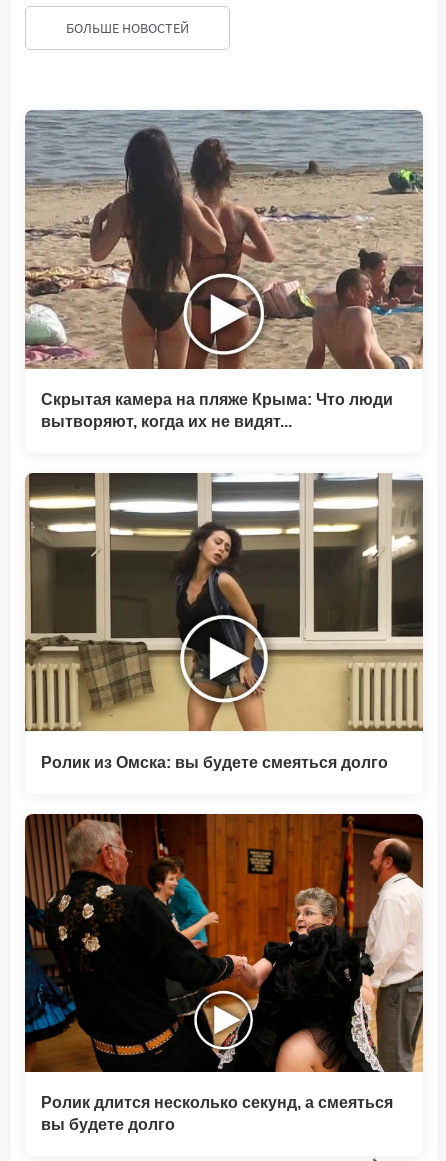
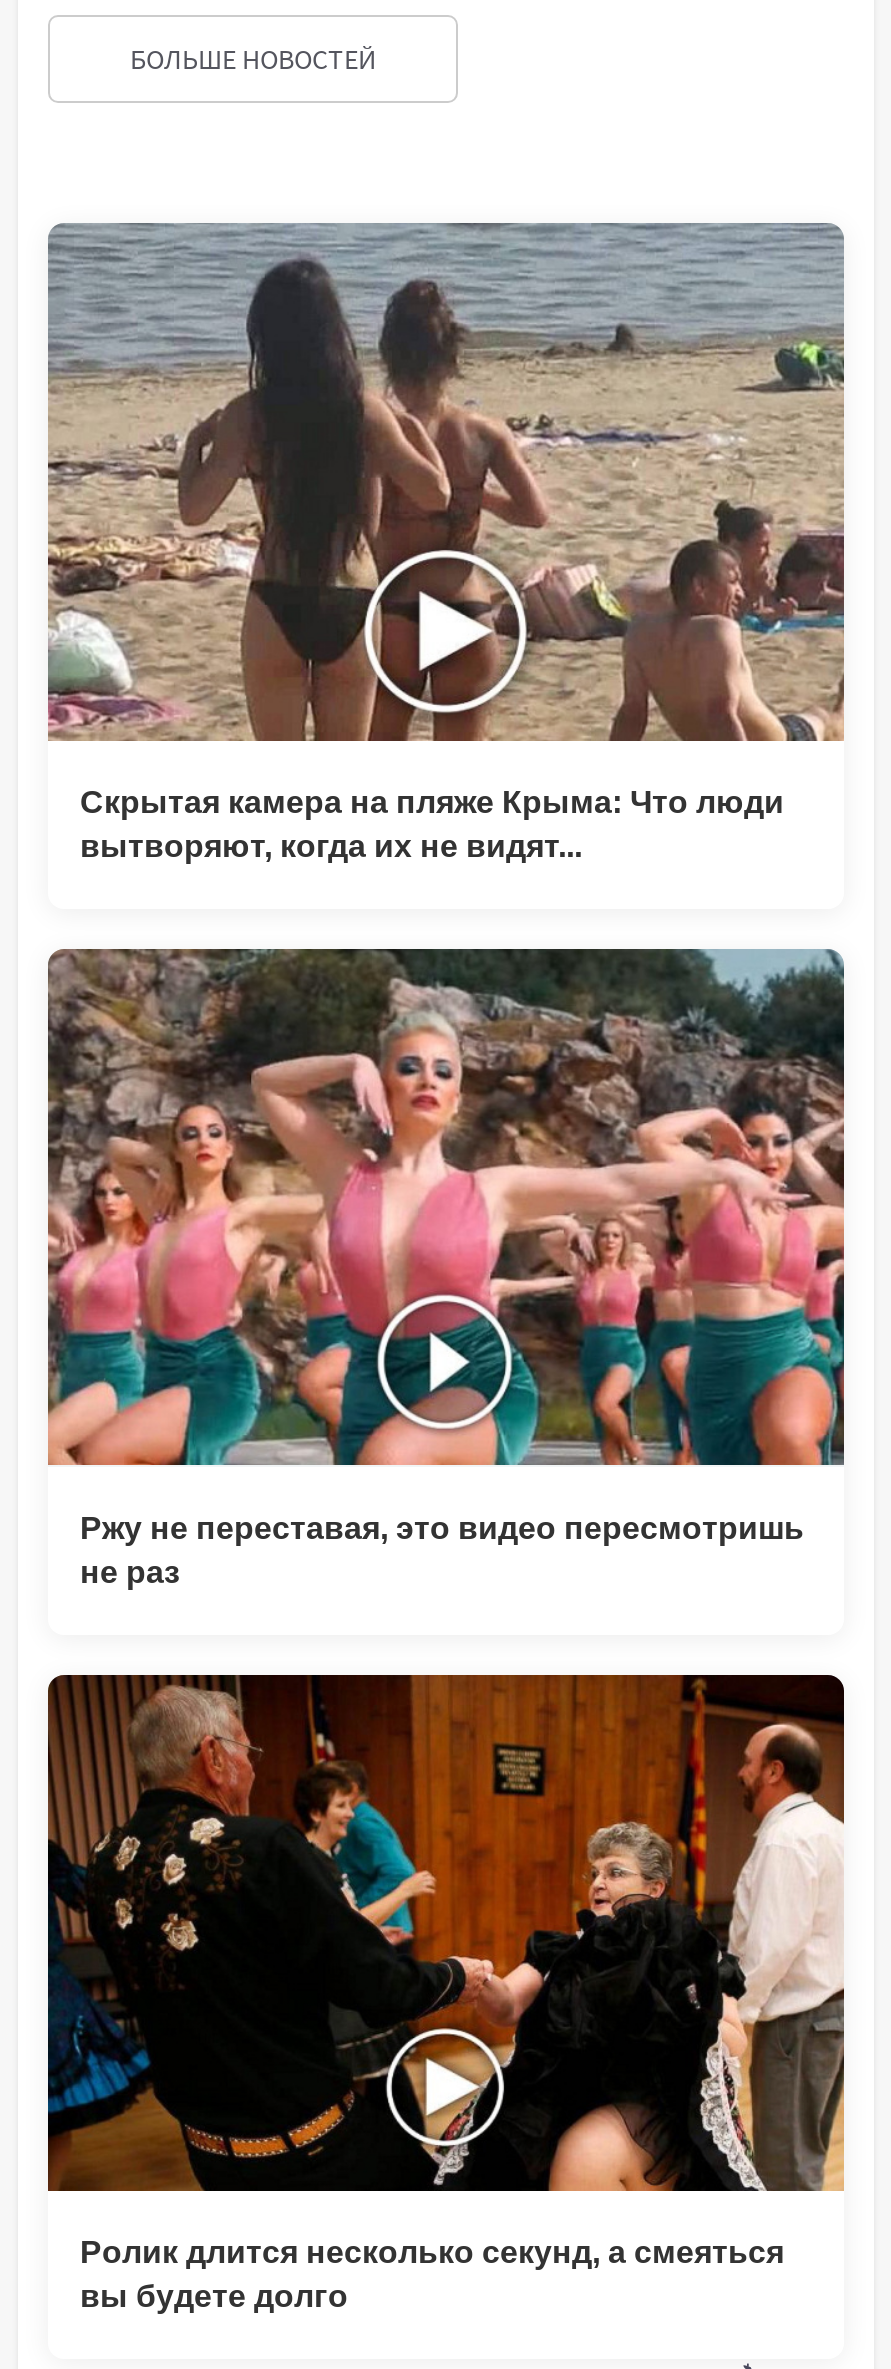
[25,473,424,771] [image] | Ролик из Омска: вы будете смеяться долго -> [48,947,846,1588] [image] | Ржу не переставая, это видео пересмотришь | не раз

